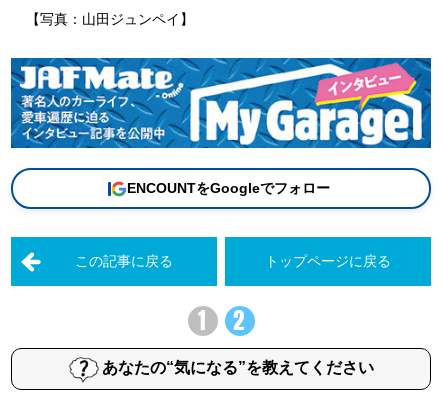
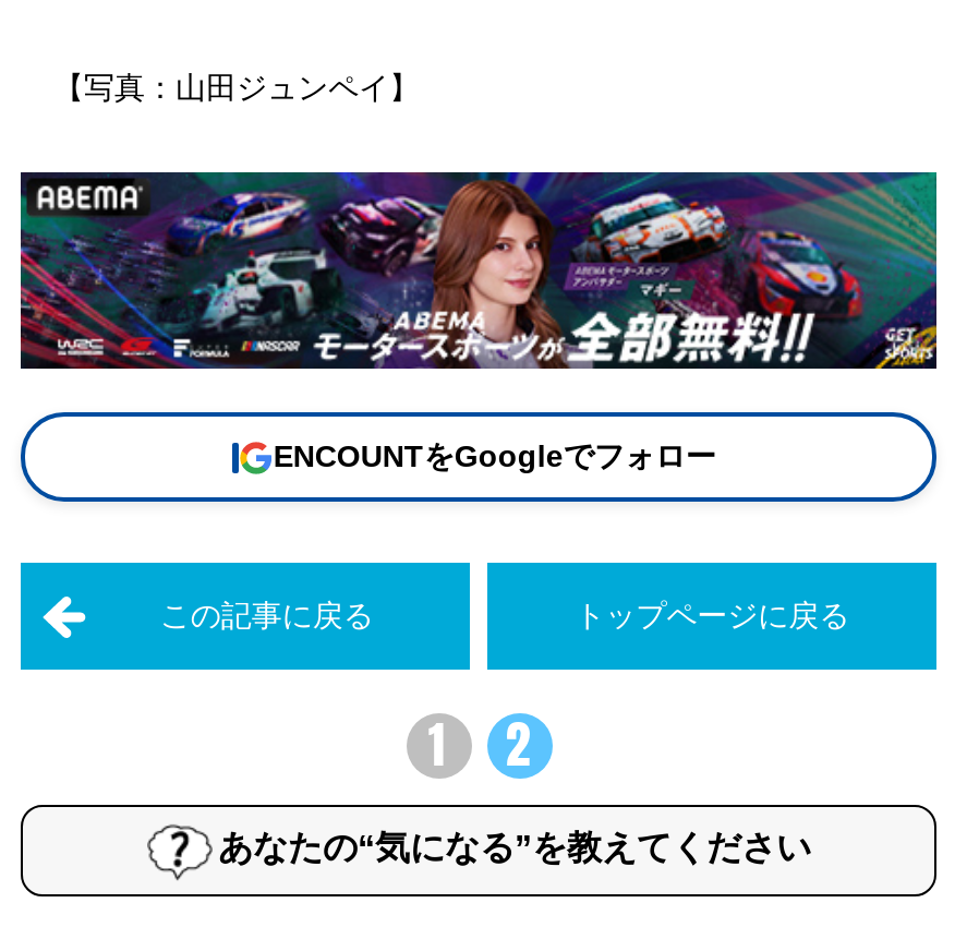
[10,57,432,149] [image] -> [19,170,939,371] [image]

